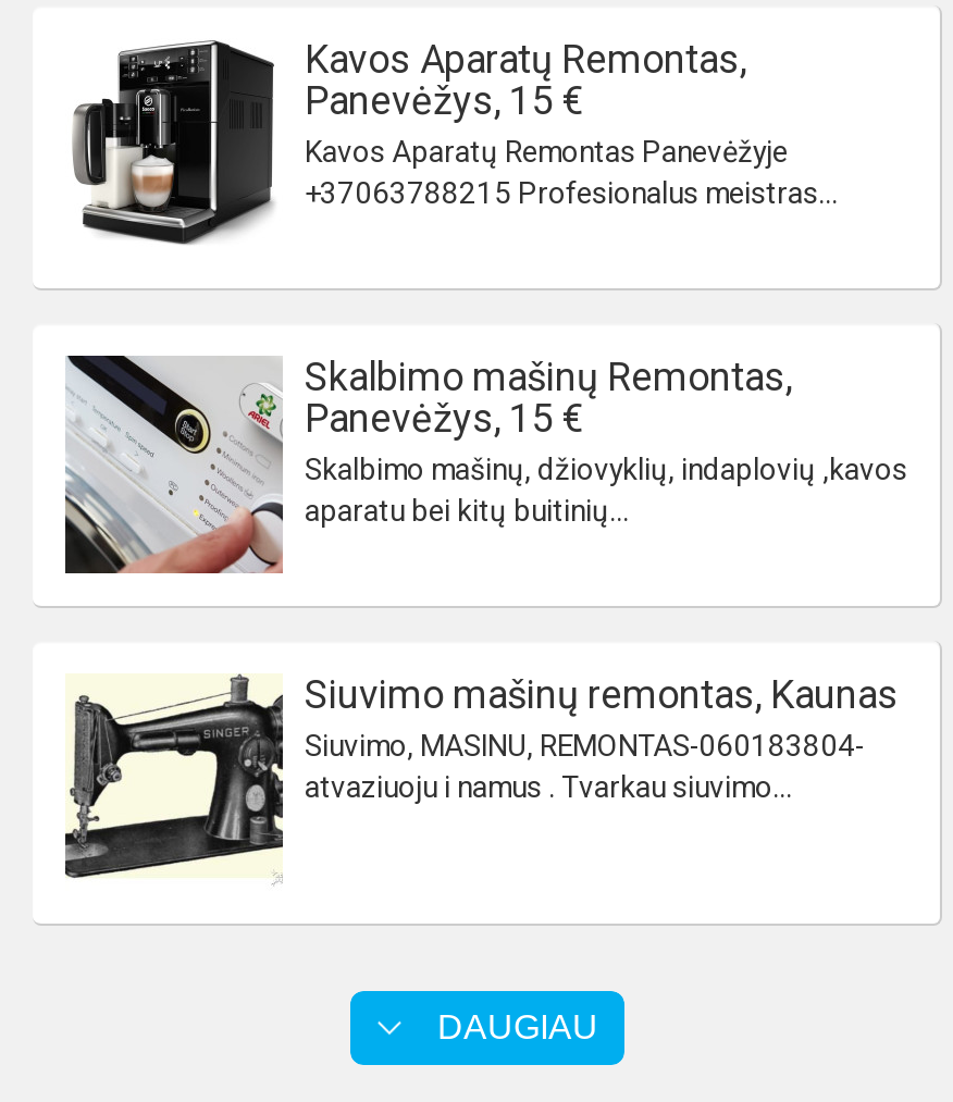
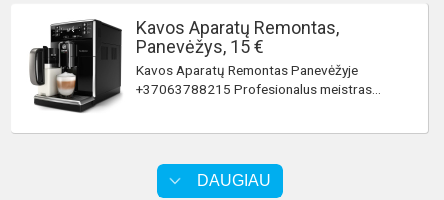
[63,354,907,575] [image] | Skalbimo mašinų Remontas, | Panevėžys, 15 € | Skalbimo mašinų, džiovyklių, indaplovių ,kavos | aparatu bei kitų buitinių... -> none
[63,671,899,880] [image] | Siuvimo mašinų remontas, Kaunas | Siuvimo, MASINU, REMONTAS-060183804- | atvaziuoju i namus . Tvarkau siuvimo... -> none

